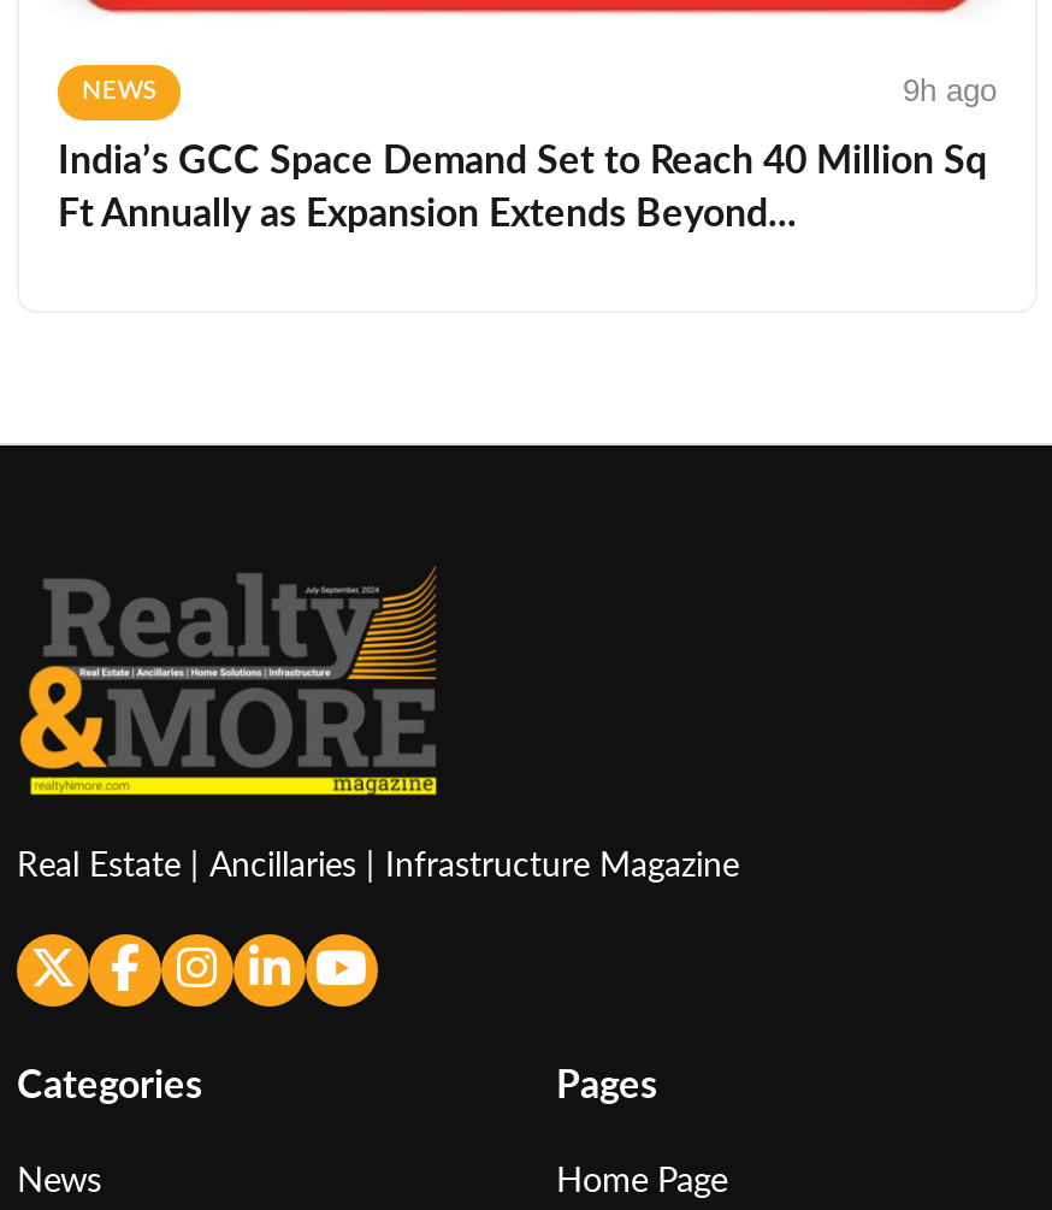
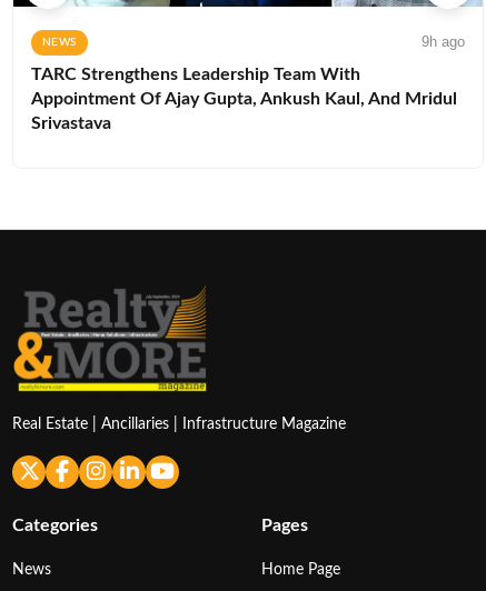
[58,142,987,233] India’s GCC Space Demand Set to Reach 40 Million Sq | Ft Annually as Expansion Extends Beyond... -> [31,65,457,132] TARC Strengthens Leadership Team With | Appointment Of Ajay Gupta, Ankush Kaul, And Mridul | Srivastava

